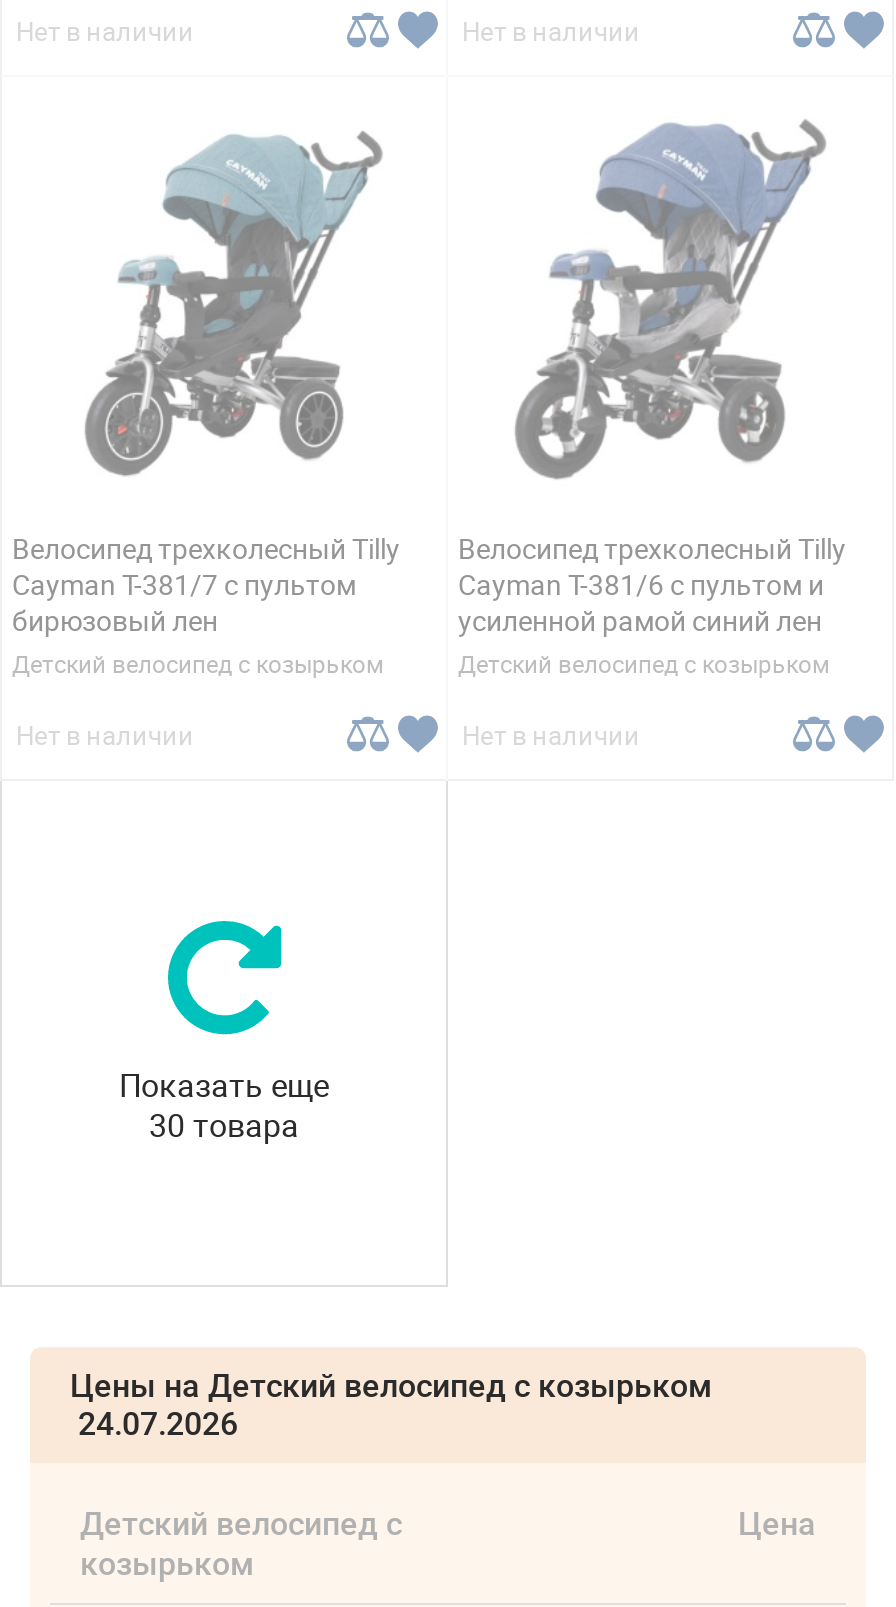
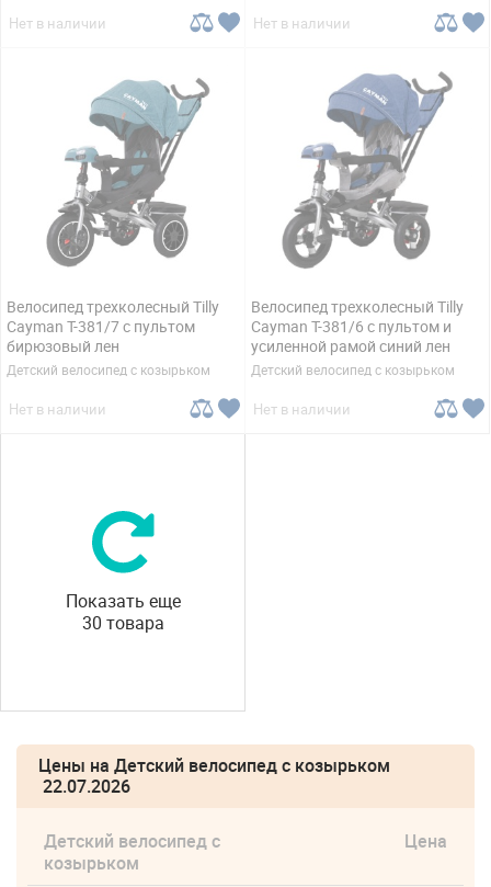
[70,1401,238,1445] 24.07.2026 -> [38,774,130,798] 22.07.2026

